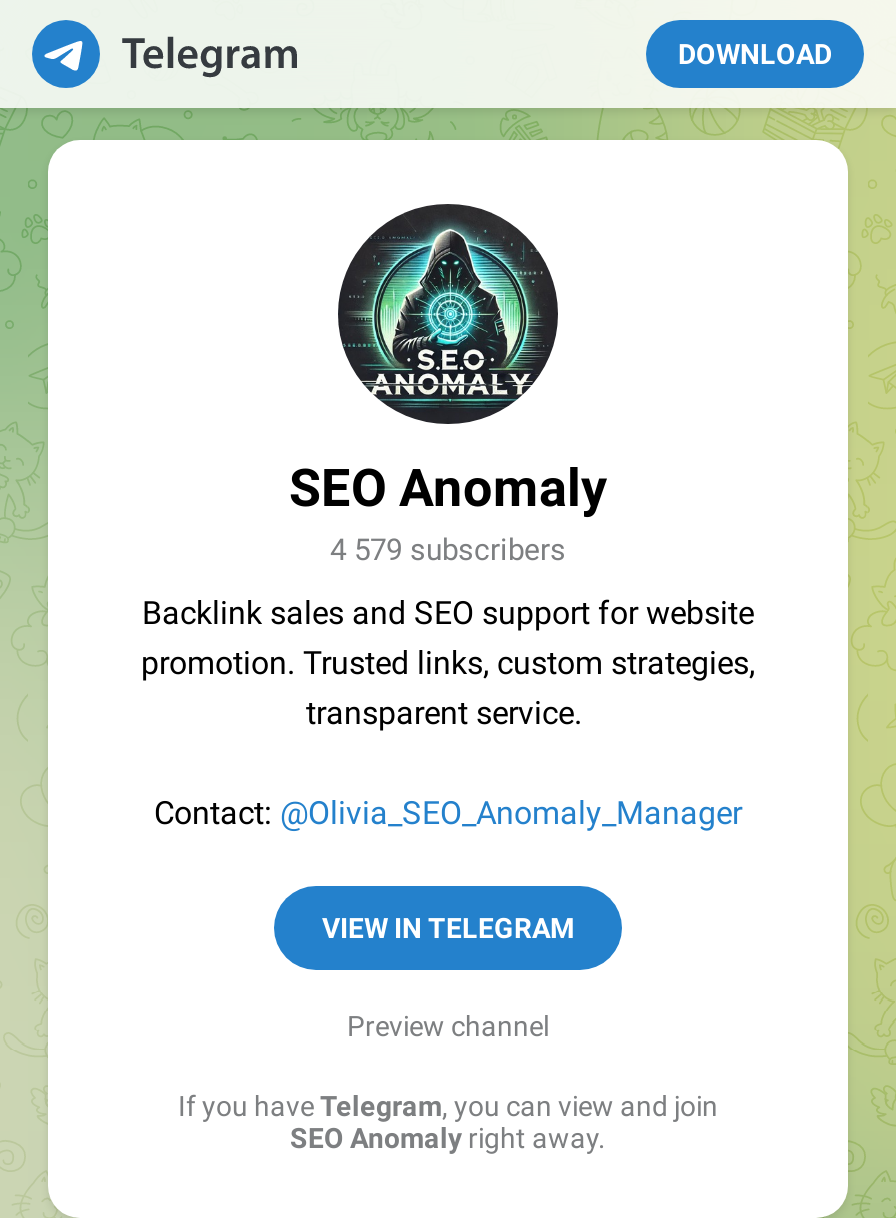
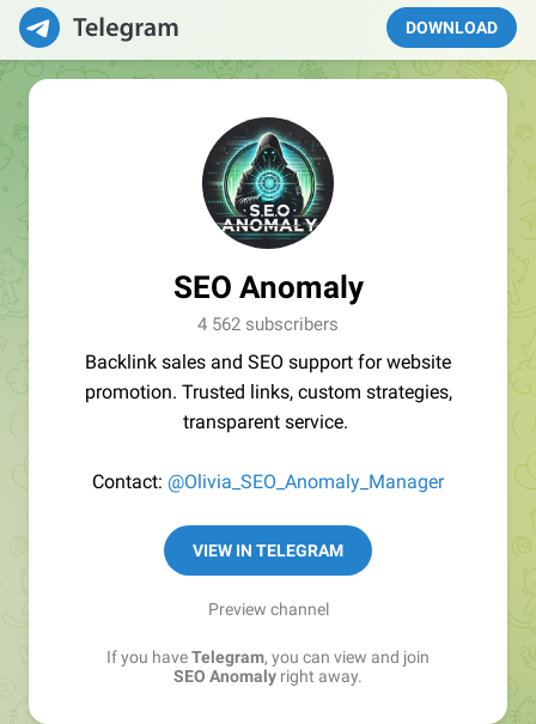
[330,532,566,568] 4 579 subscribers -> [197,314,339,335] 4 562 subscribers

